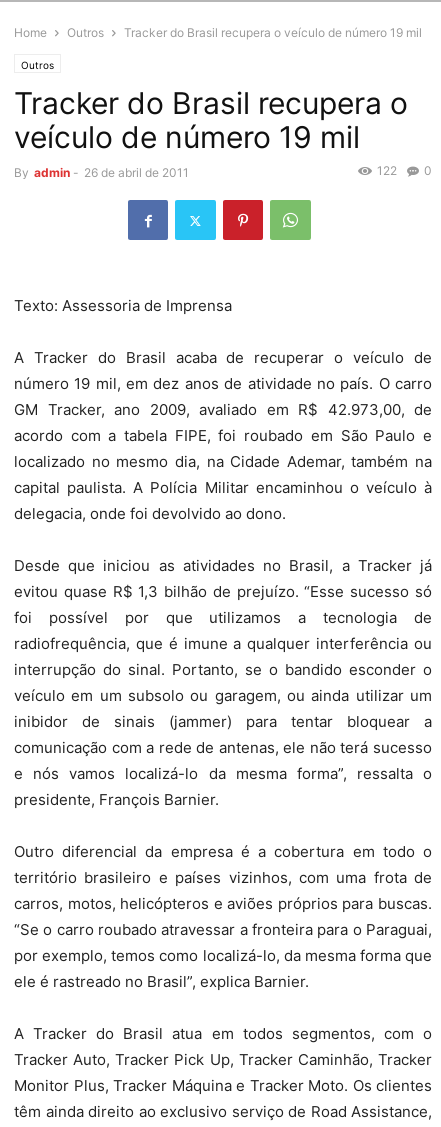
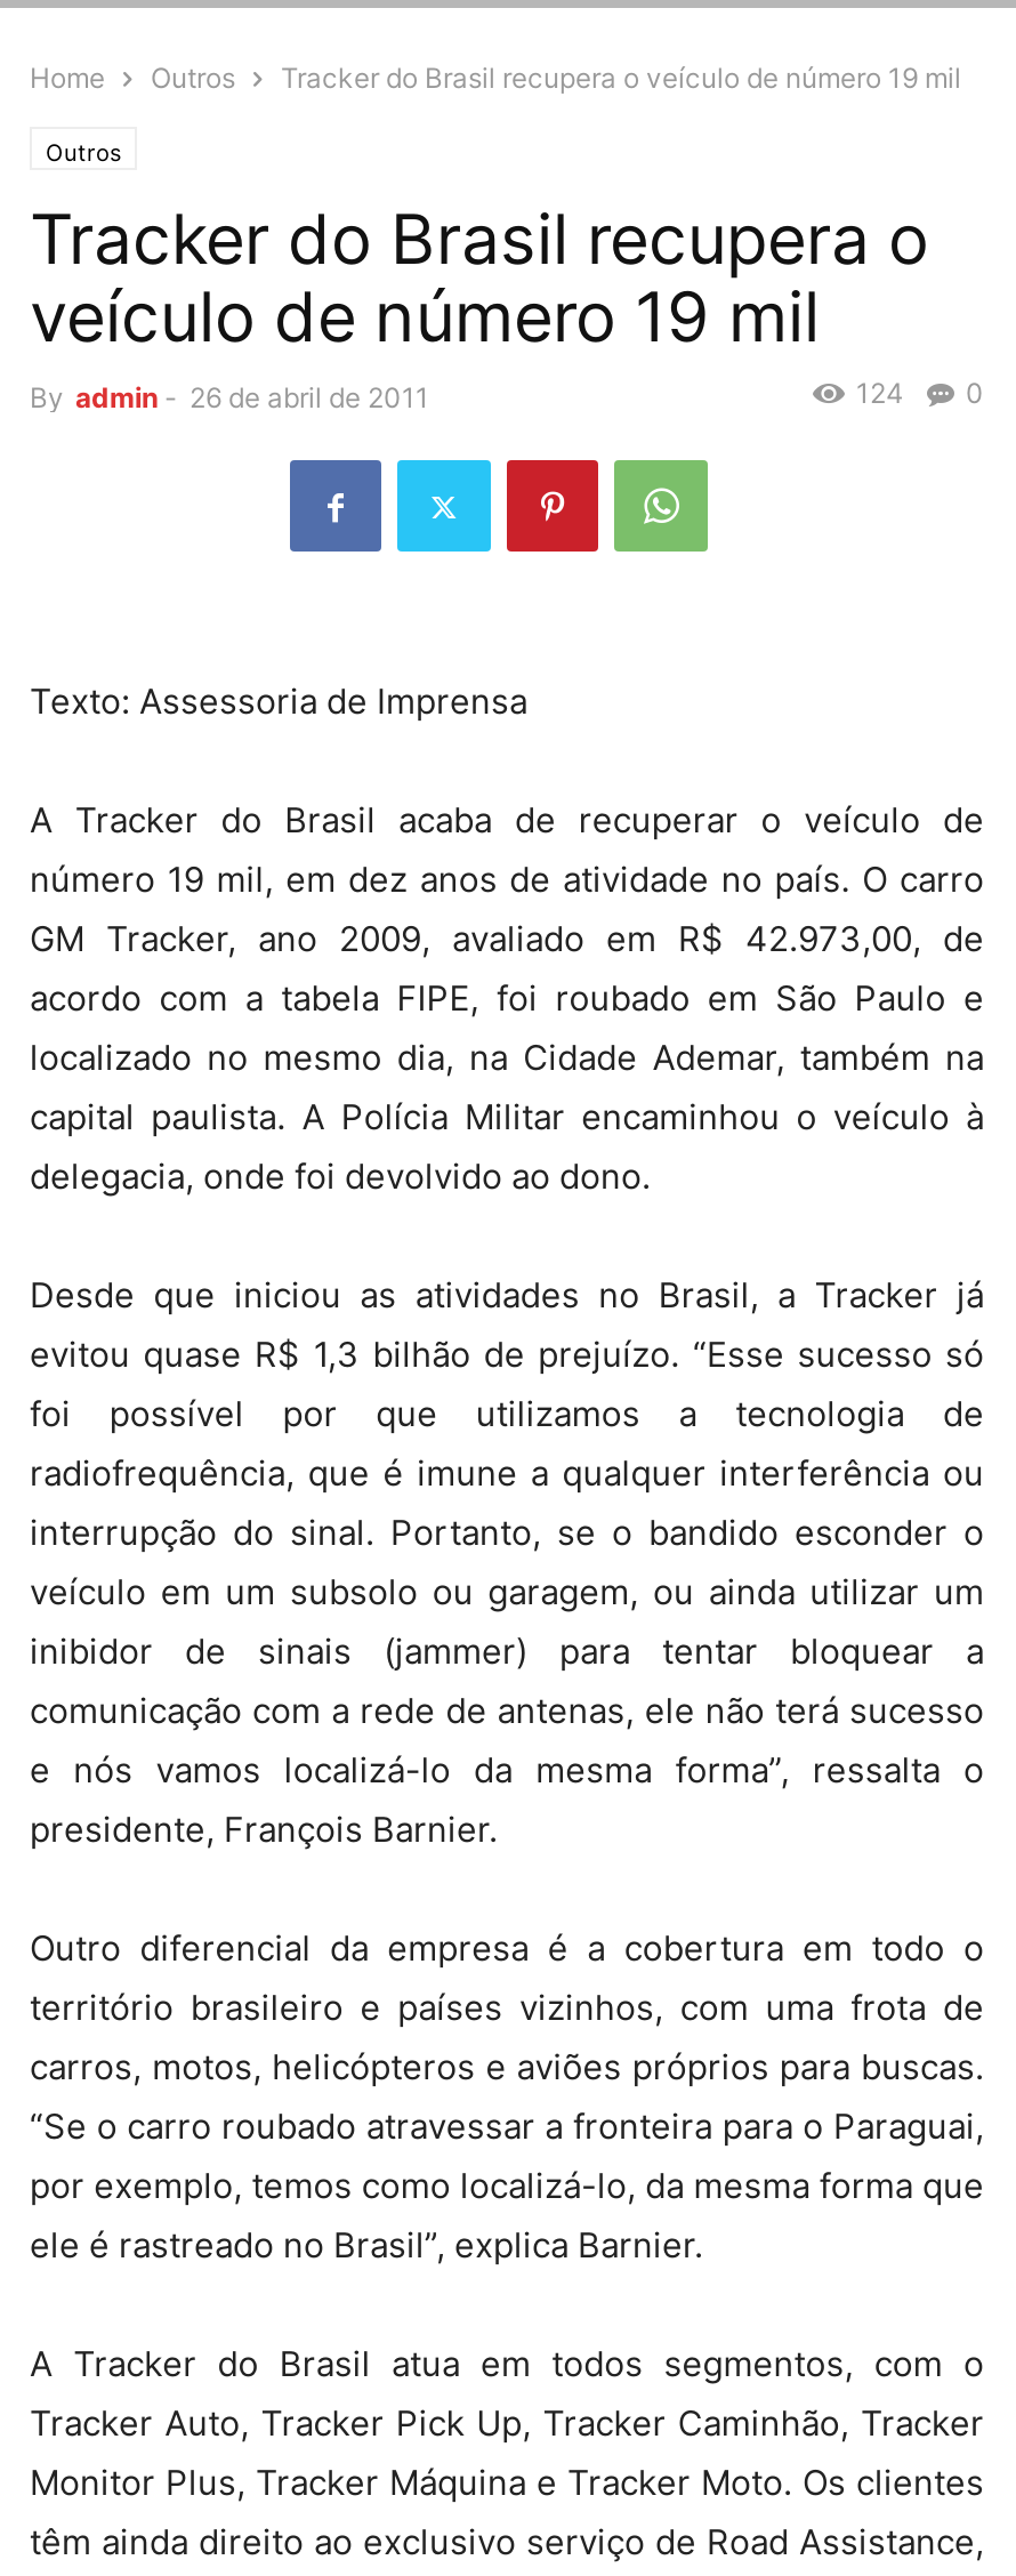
[377,163,432,178] 122 0 -> [856,376,984,410] 124 0

